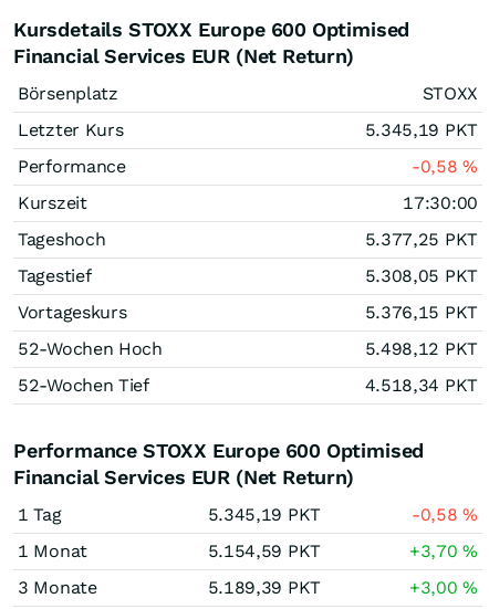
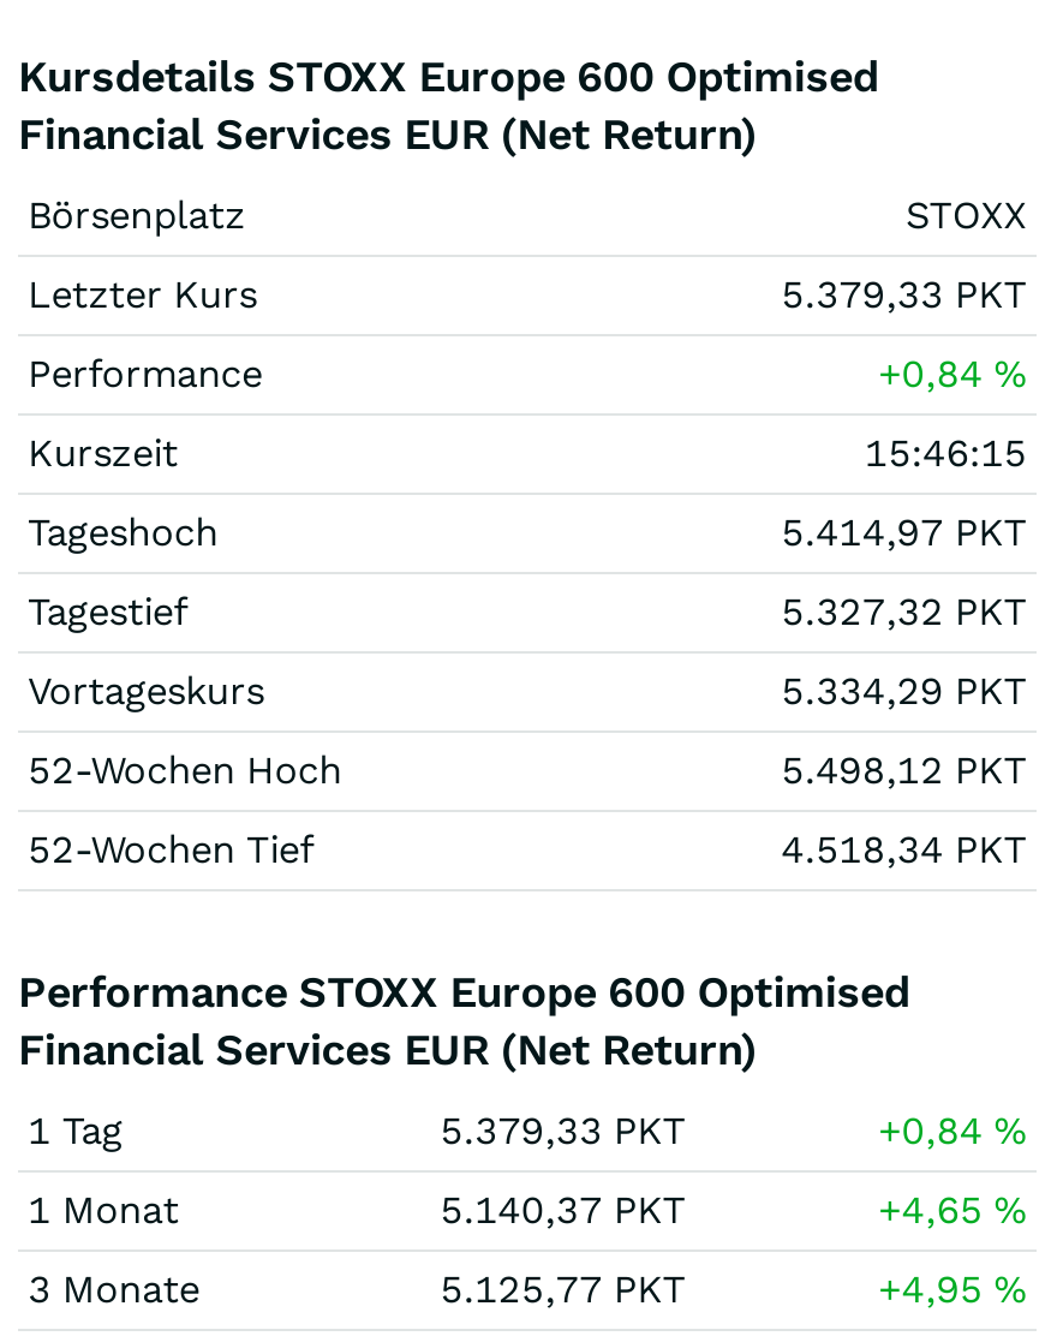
[365,119,478,140] 5.345,19 PKT -> [781,272,1027,317] 5.379,33 PKT
[412,156,478,177] -0,58% -> [878,351,1027,396] +0,84%
[403,192,478,213] 17:30:00 -> [865,430,1027,476] 15:46:15
[365,229,478,250] 5.377,25 PKT -> [781,509,1027,555] 5.414,97 PKT
[365,265,478,286] 5.308,05 PKT -> [781,589,1027,634] 5.327,32 PKT
[365,302,478,323] 5.376,15 PKT -> [781,668,1027,714] 5.334,29 PKT
[208,504,321,525] 5.345,19 PKT -> [440,1108,686,1153] 5.379,33 PKT
[412,504,478,525] -0,58% -> [878,1108,1027,1153] +0,84%
[208,540,321,561] 5.154,59 PKT -> [440,1187,686,1233] 5.140,37 PKT
[409,540,478,561] +3,70% -> [878,1187,1027,1233] +4,65%
[208,577,321,598] 5.189,39 PKT -> [440,1266,686,1312] 5.125,77 PKT
[409,577,478,598] +3,00% -> [878,1266,1027,1312] +4,95%

